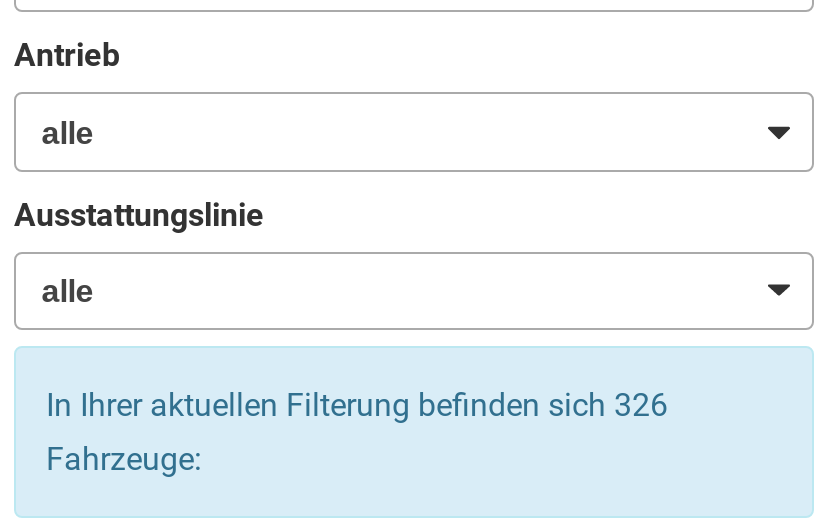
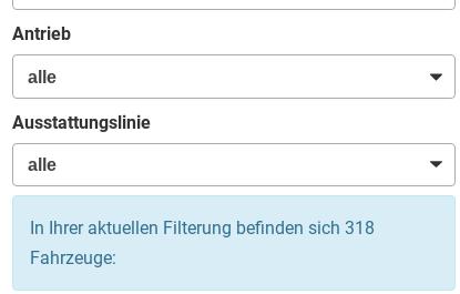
[46,386,668,424] In Ihrer aktuellen Filterung befinden sich 326 -> [30,218,375,239] In Ihrer aktuellen Filterung befinden sich 318

